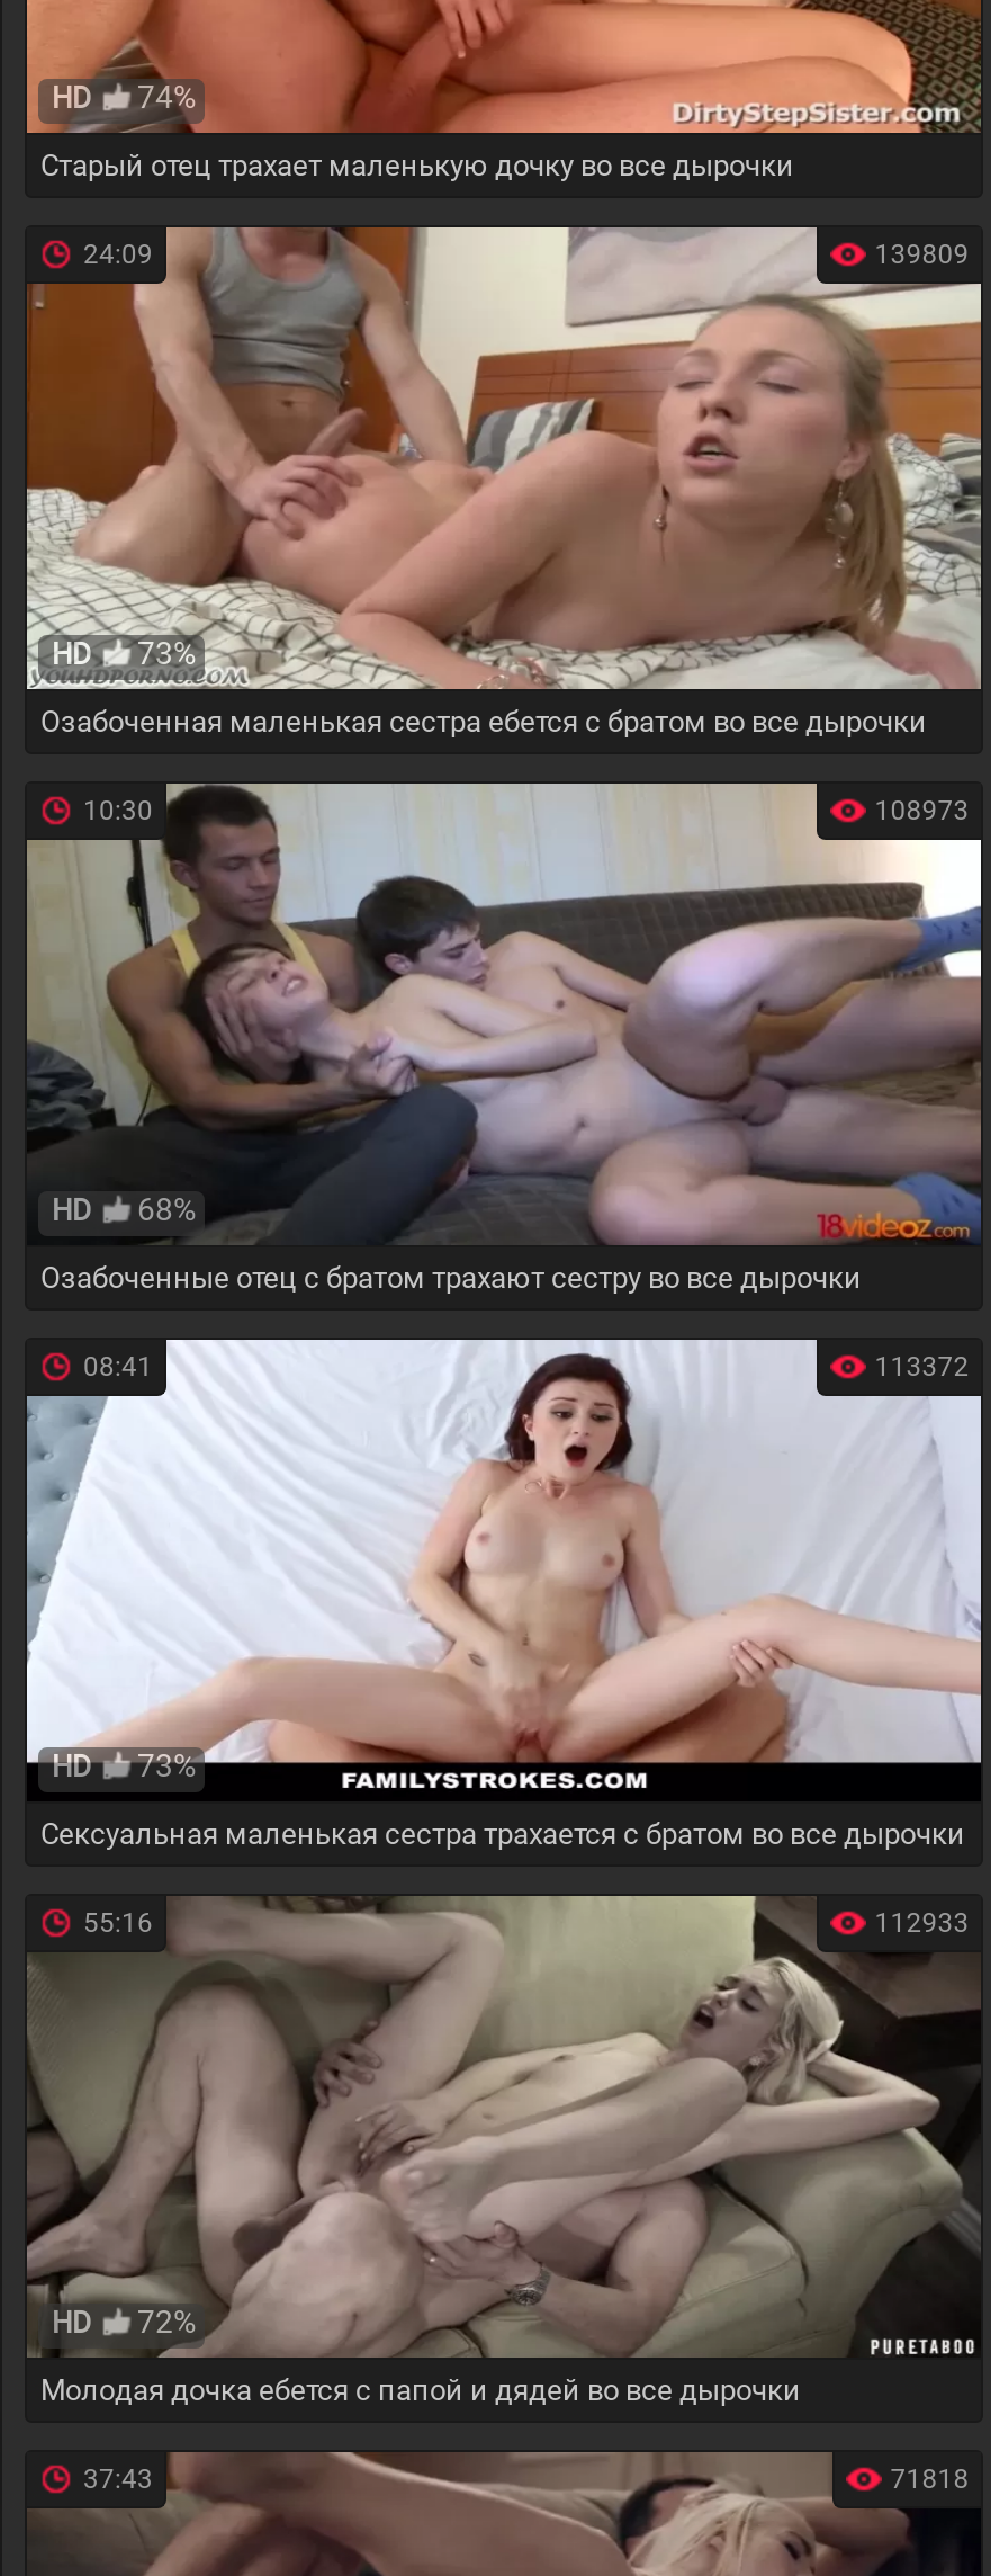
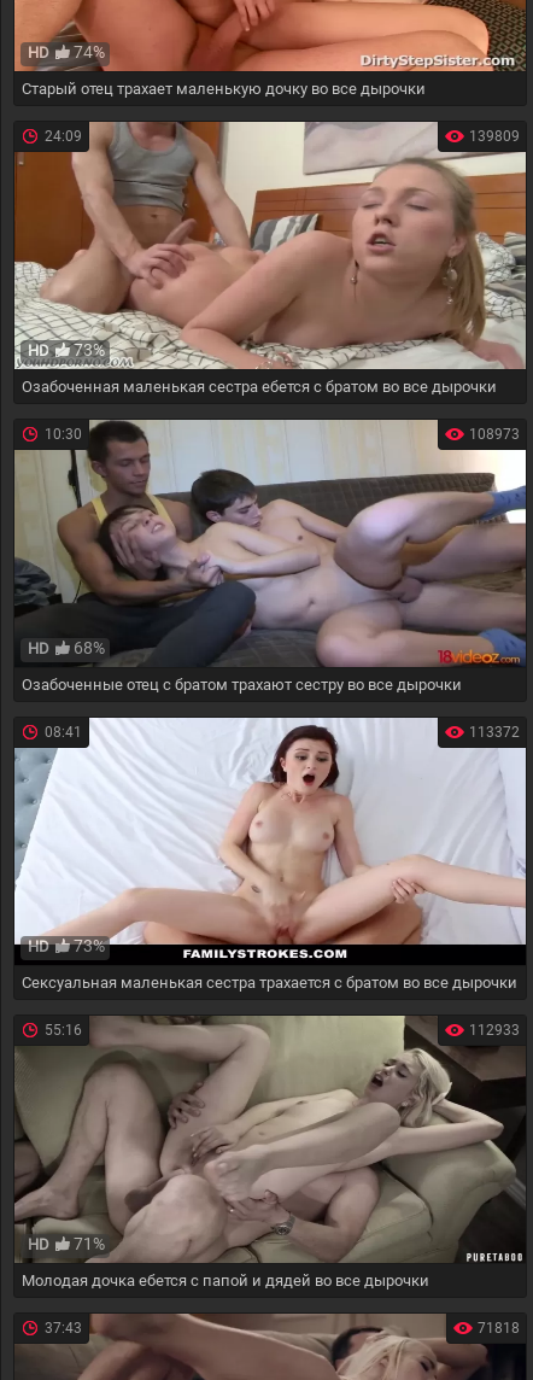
[52,2303,196,2339] HD 72% -> [28,1234,105,1253] HD 71%

